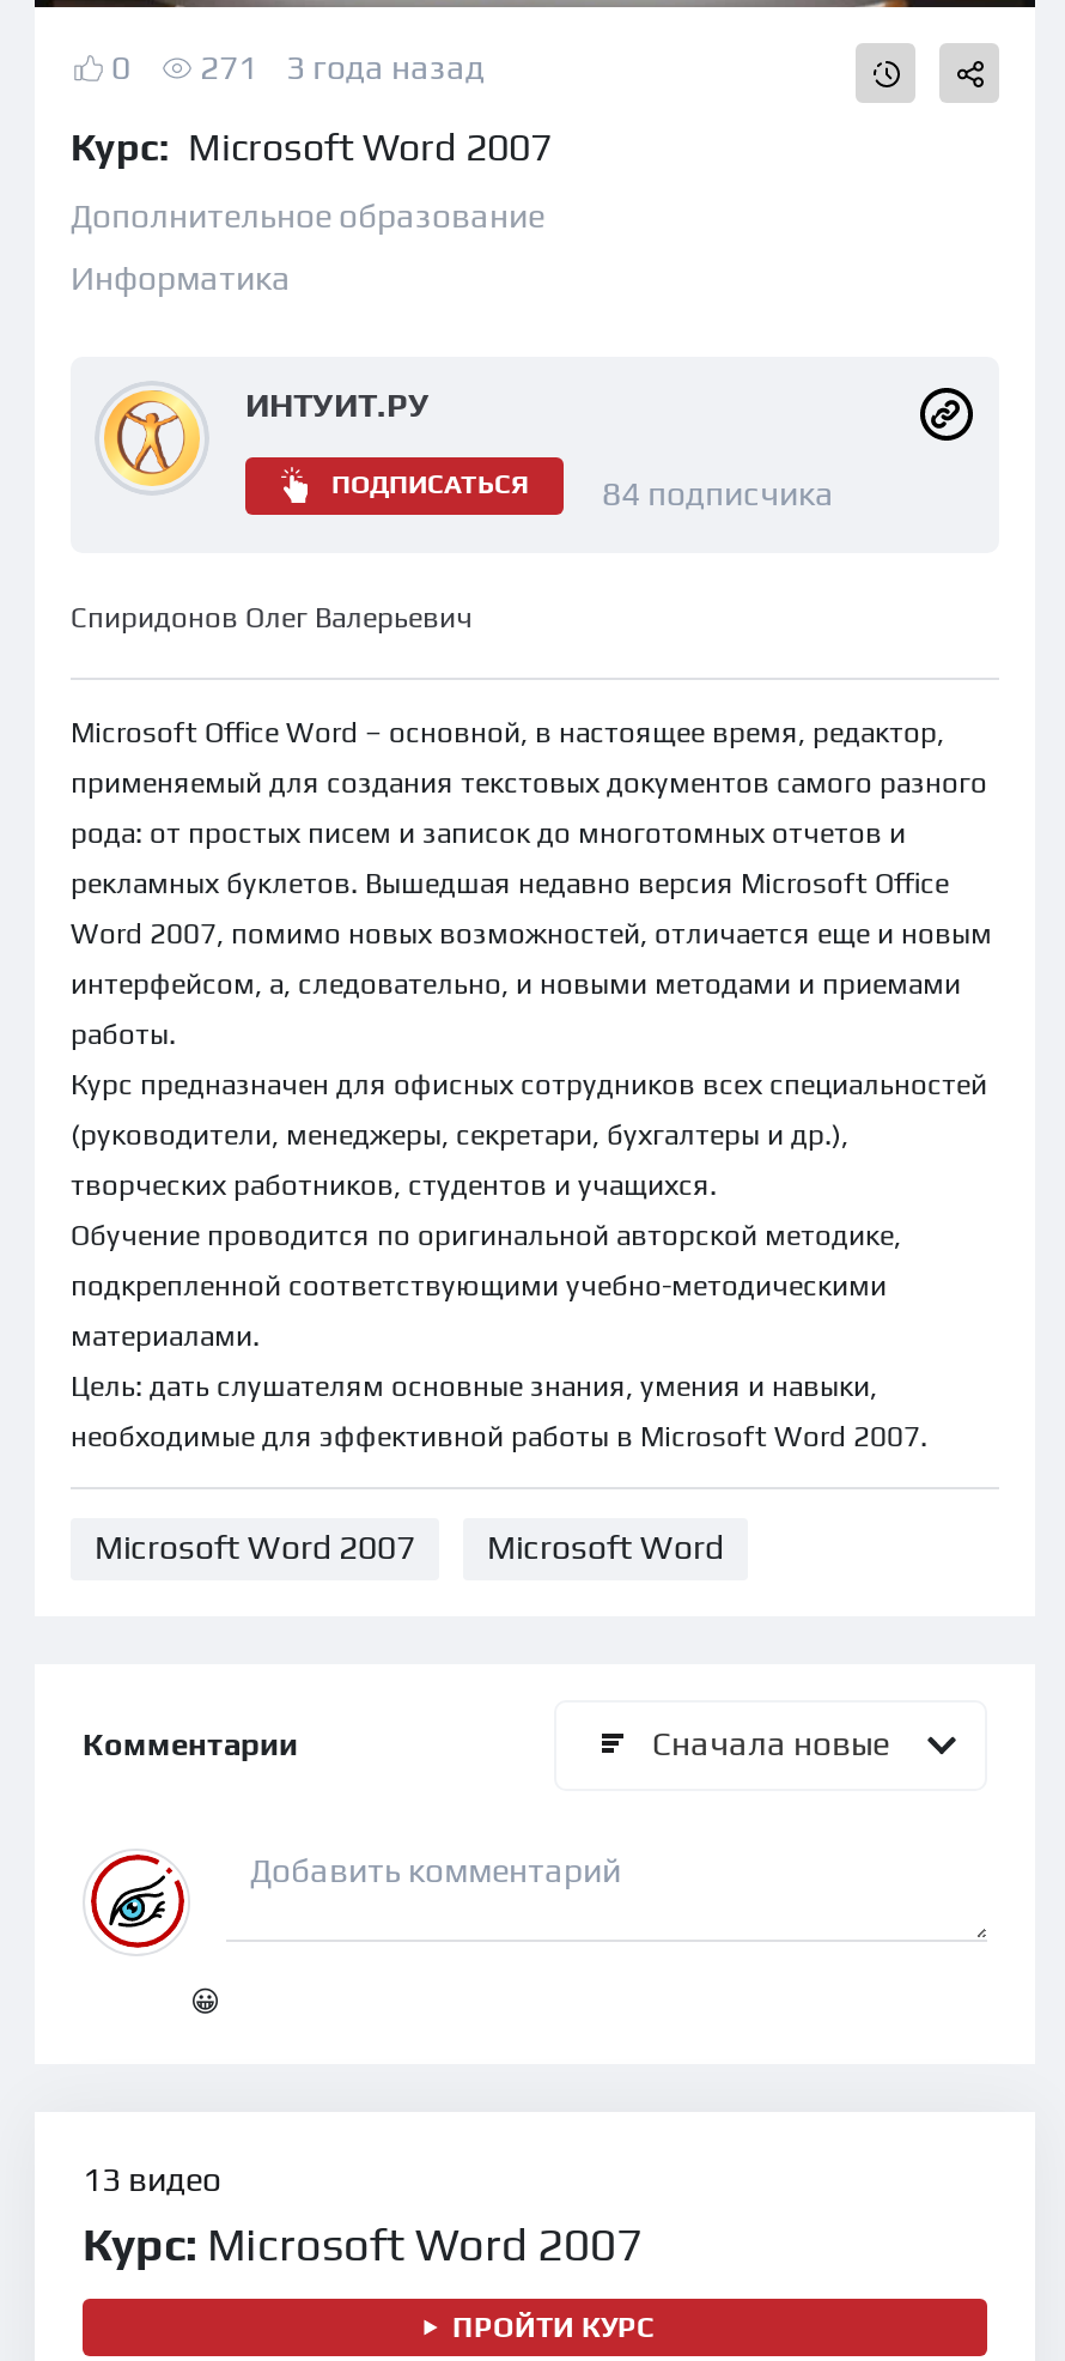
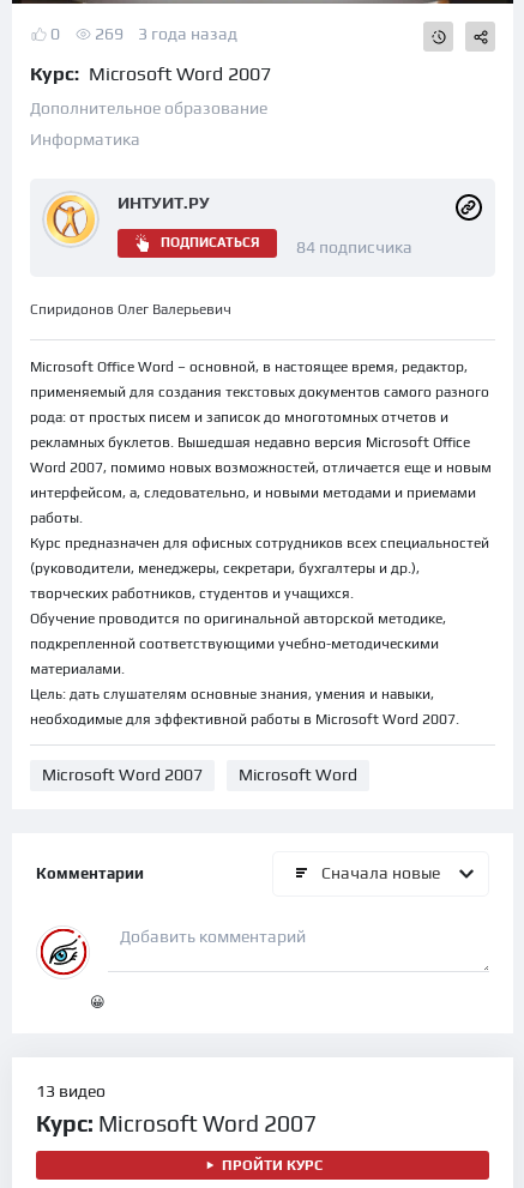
[200,48,257,86] 271 -> [95,24,124,43] 269

